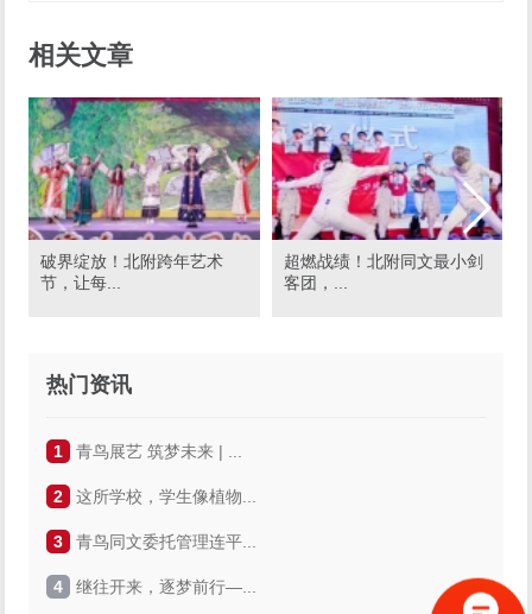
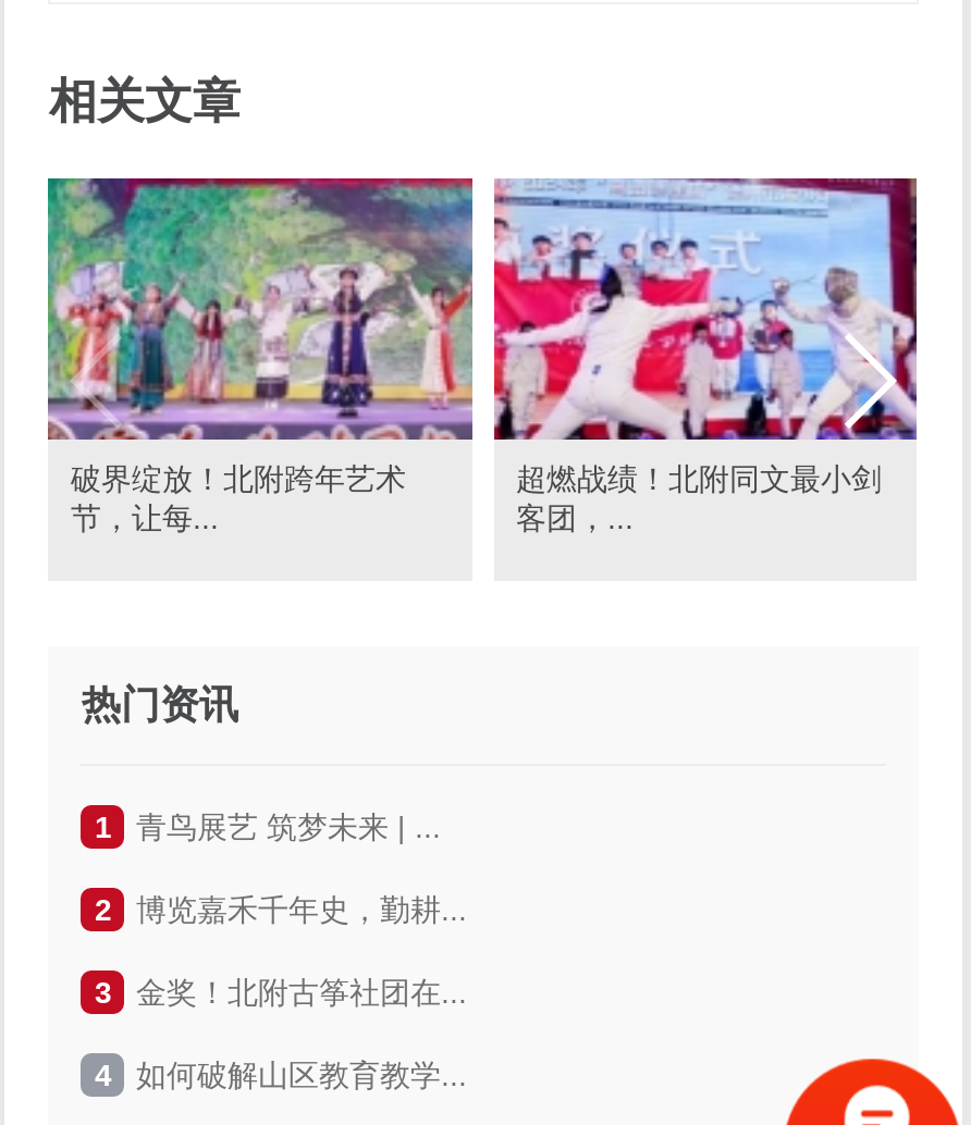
[77,487,257,506] 这所学校，学生像植物... -> [136,892,467,927] 博览嘉禾千年史，勤耕...
[77,532,257,551] 青鸟同文委托管理连平... -> [136,975,467,1010] 金奖！北附古筝社团在...
[77,577,257,596] 继往开来，逐梦前行—... -> [136,1058,467,1092] 如何破解山区教育教学...

